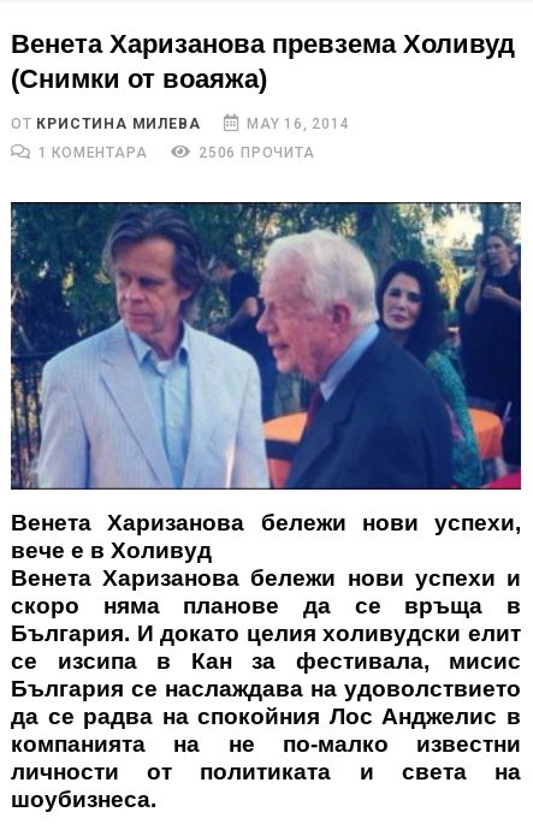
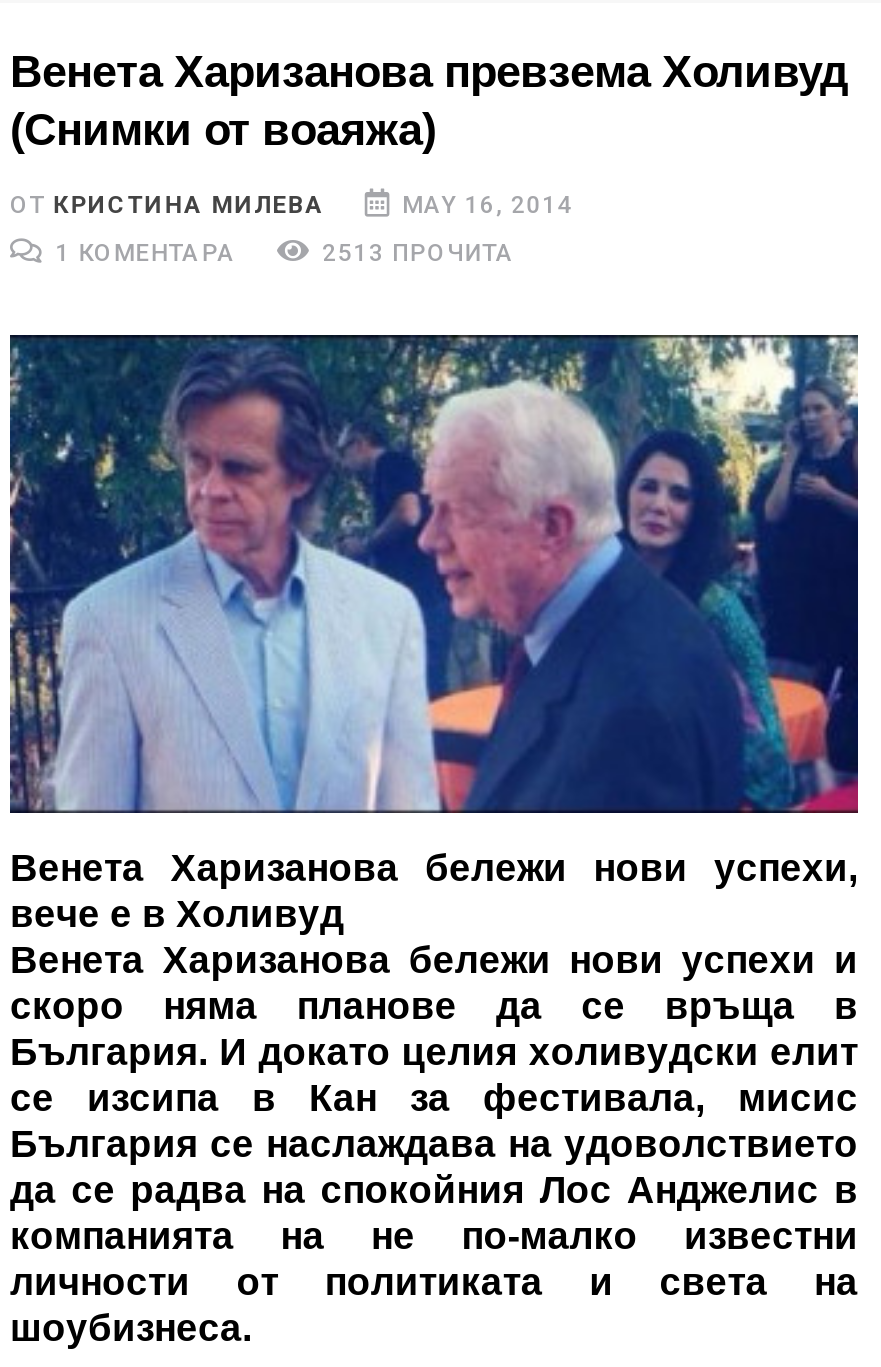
[194,144,315,161] 2506 ПРОЧИТА -> [314,239,515,267] 2513 ПРОЧИТА

